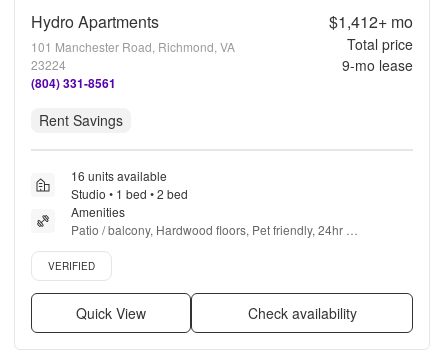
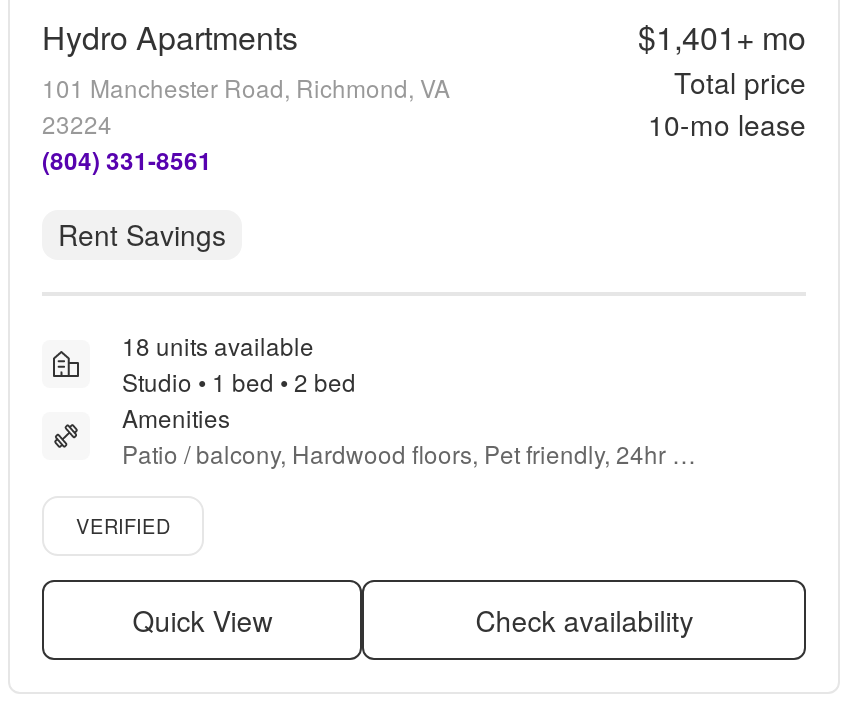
[329,10,413,33] $1,412+ mo -> [638,14,806,60] $1,401+ mo
[342,55,413,75] 9-mo lease -> [648,104,806,144] 10-mo lease
[71,167,167,184] 16 units available -> [122,328,314,362] 18 units available

